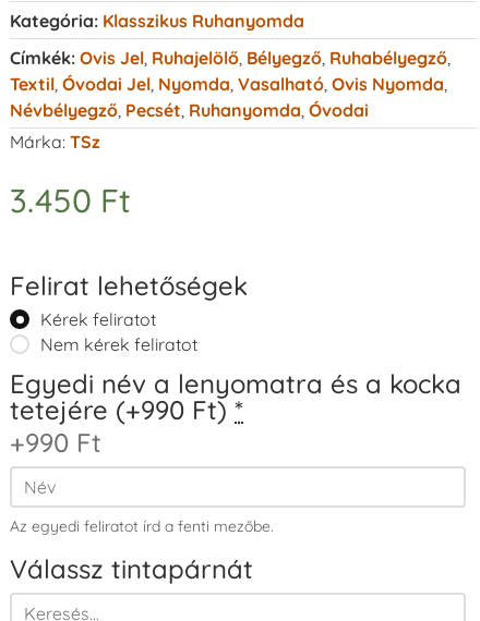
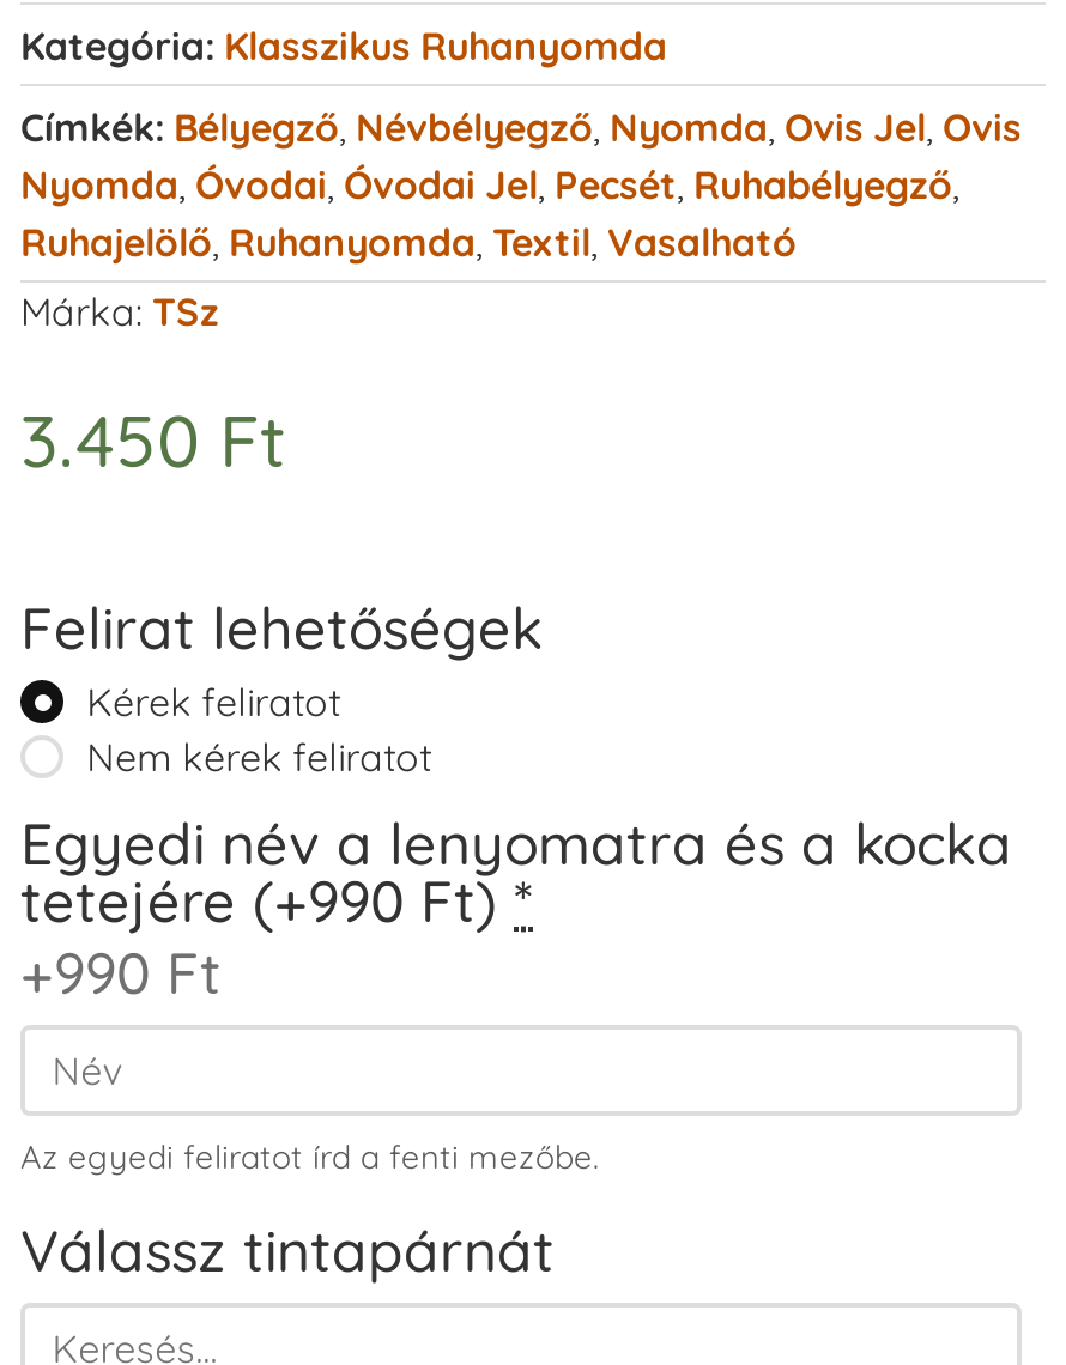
[10,46,451,120] Címkék: Ovis Jel, Ruhajelölő, Bélyegző, Ruhabélyegző, | Textil, Óvodai Jel, Nyomda, Vasalható, Ovis Nyomda, | Névbélyegző, Pecsét, Ruhanyomda, Óvodai -> [20,102,1022,265] Címkék: Bélyegző, Névbélyegző, Nyomda, Ovis Jel, Ovis | Nyomda, Óvodai, Óvodai Jel, Pecsét, Ruhabélyegző, | Ruhajelölő, Ruhanyomda, Textil, Vasalható

